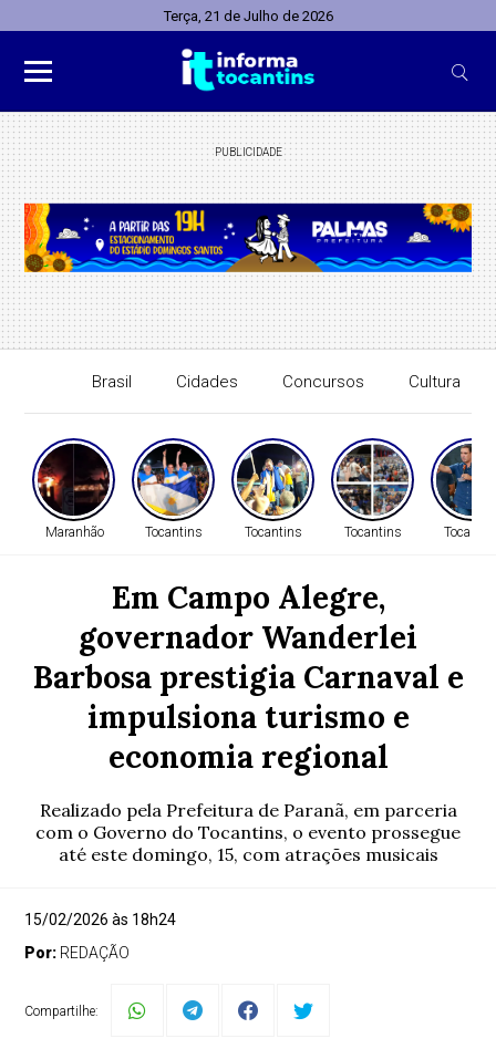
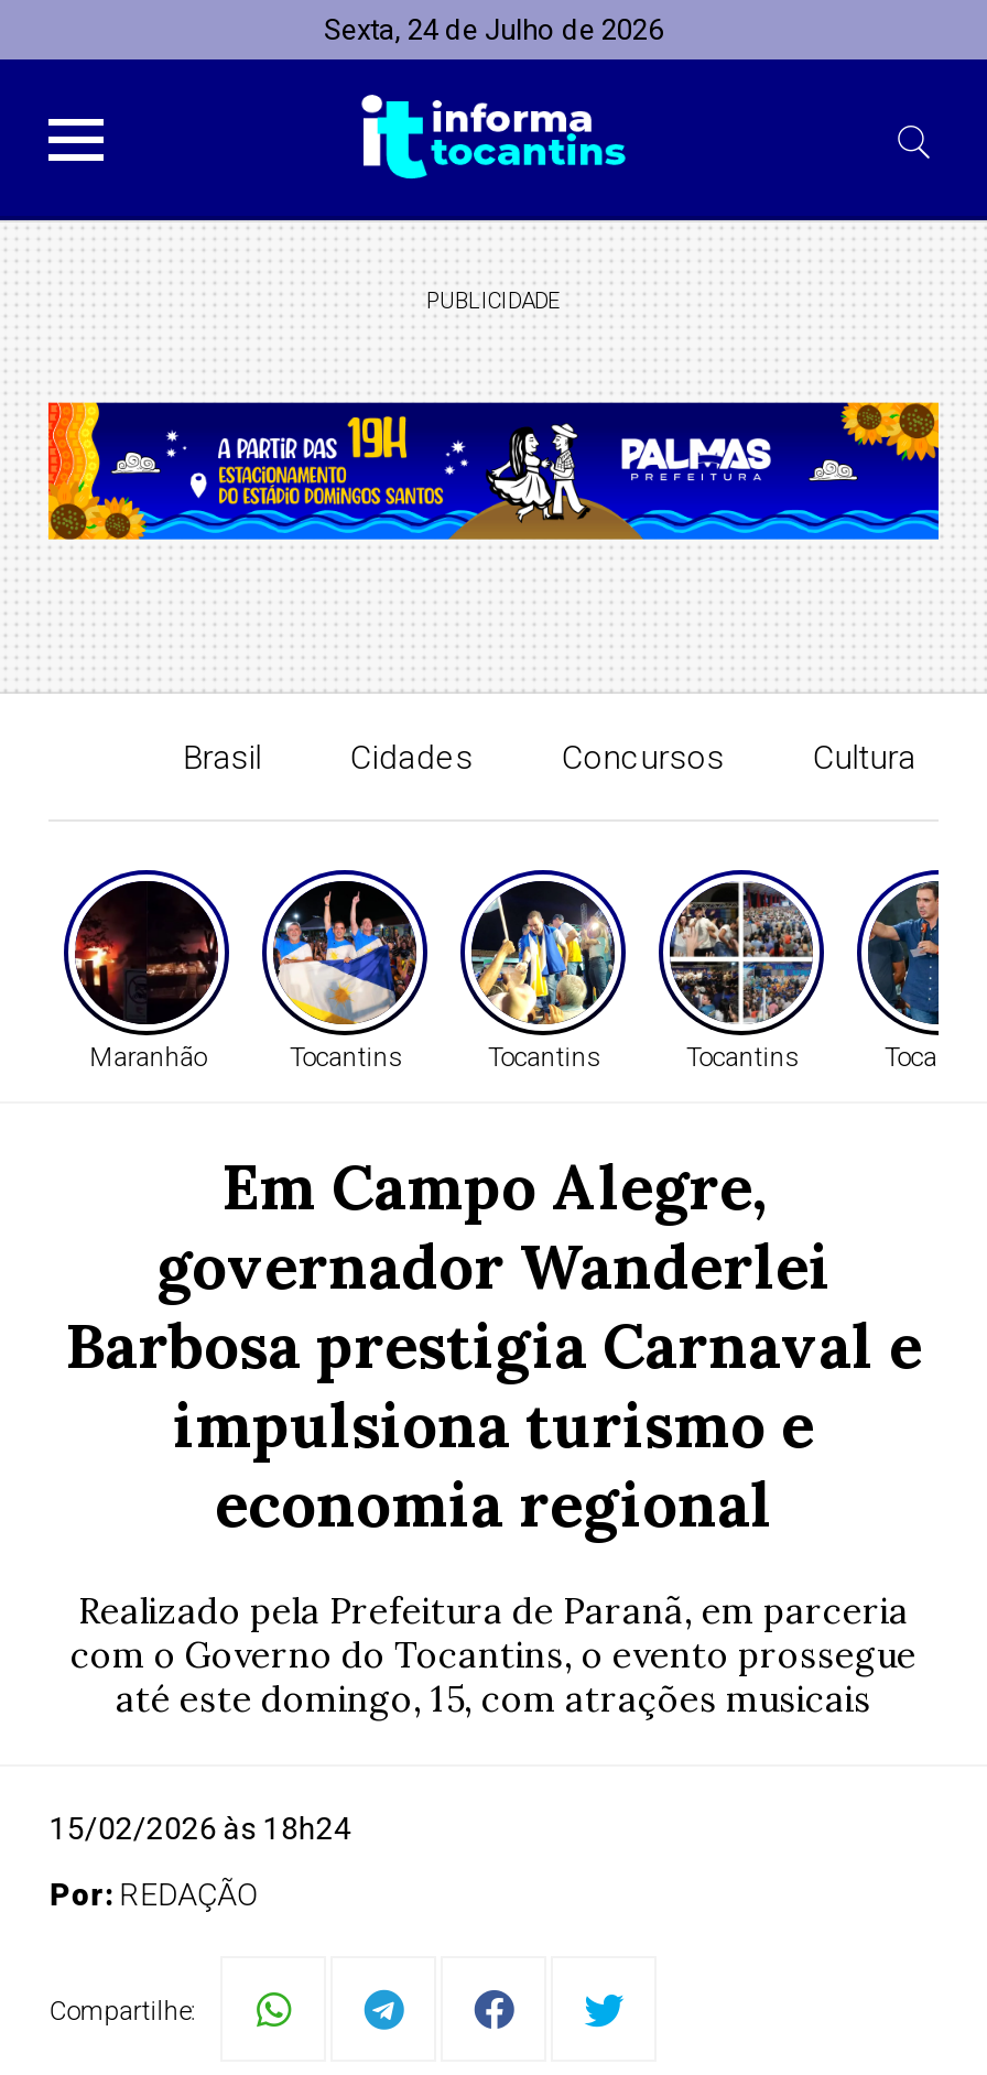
[163,8,333,24] Terça, 21 de Julho de 2026 -> [324,13,663,46] Sexta, 24 de Julho de 2026

